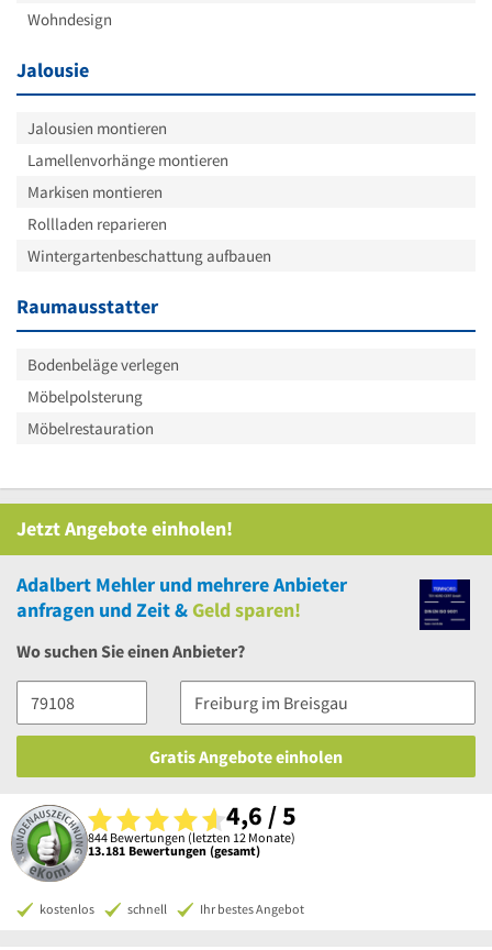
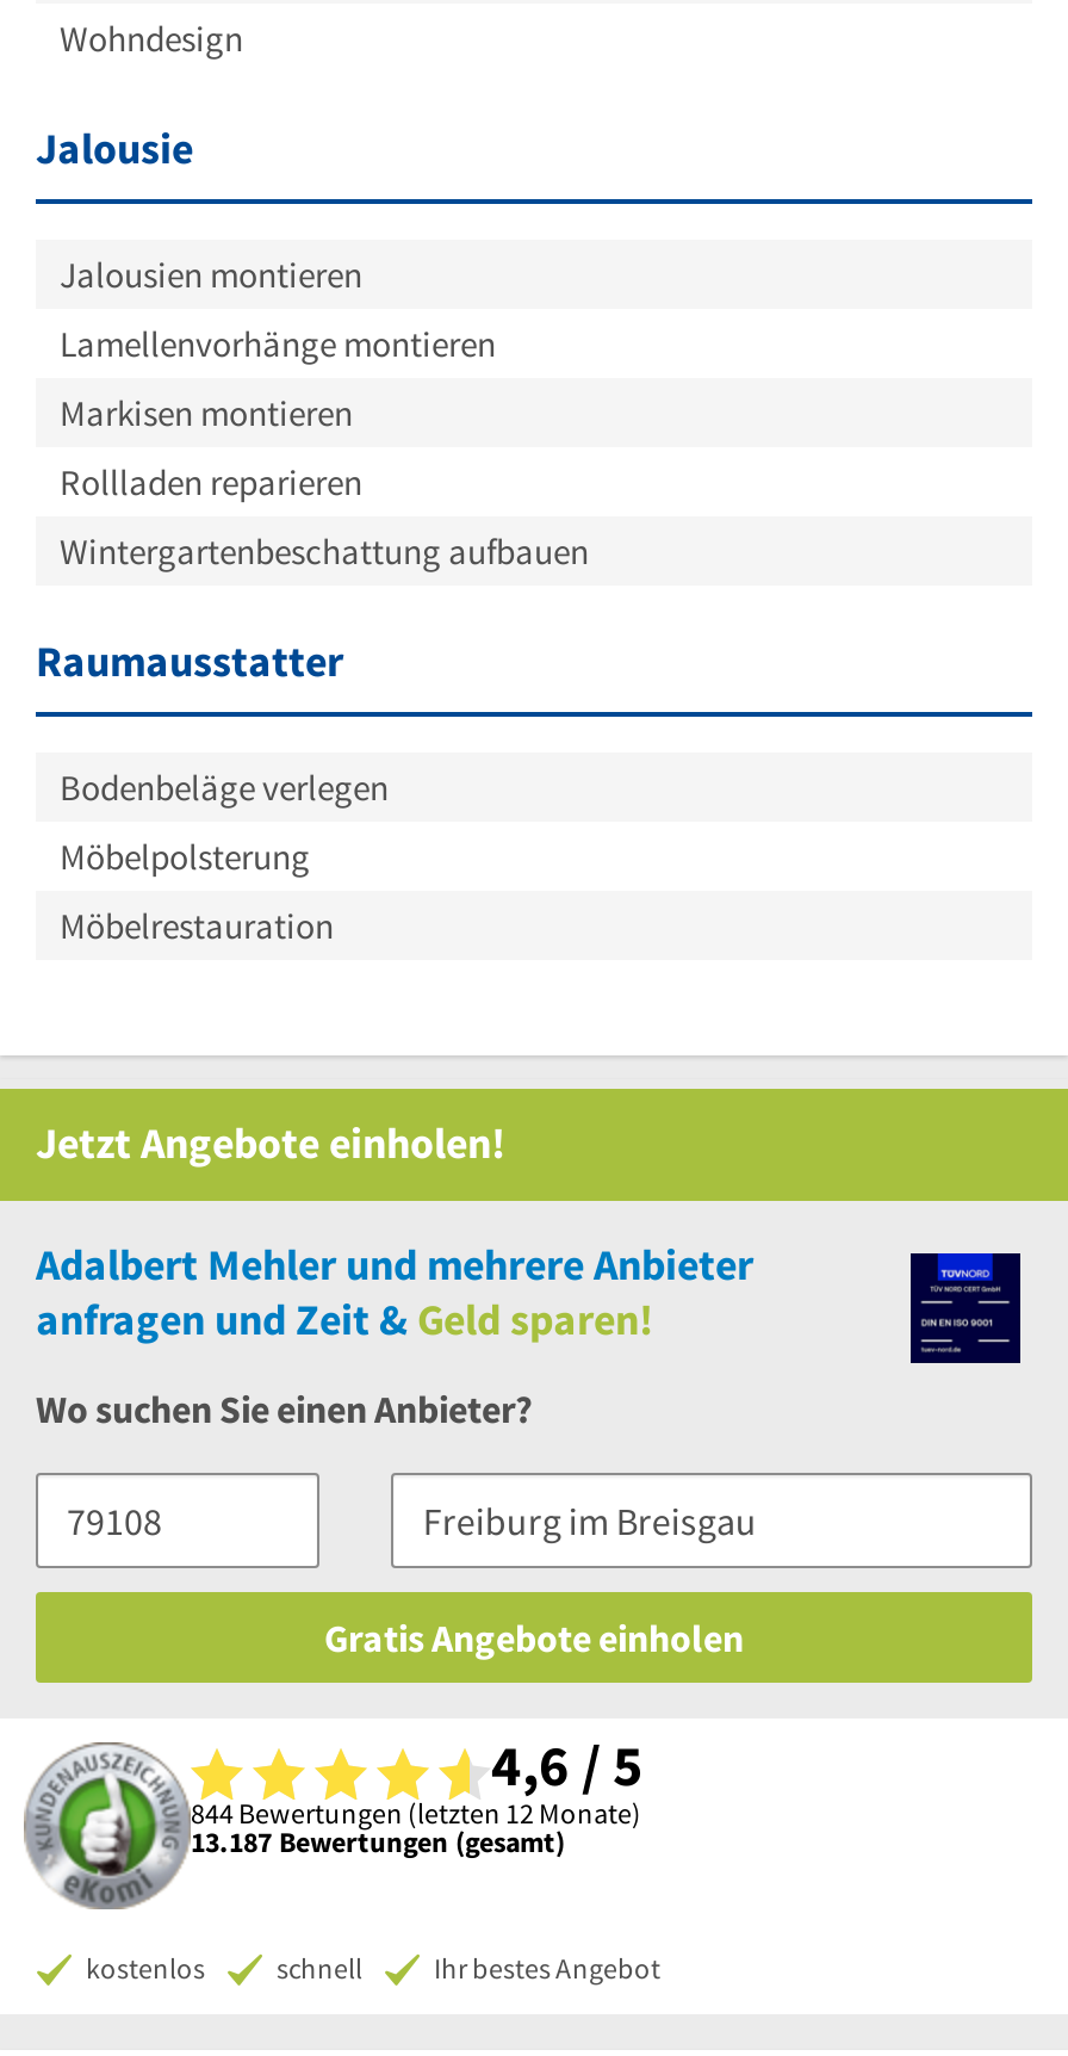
[88,843,260,859] 13.181 Bewertungen (gesamt) -> [191,1824,565,1860] 13.187 Bewertungen (gesamt)

